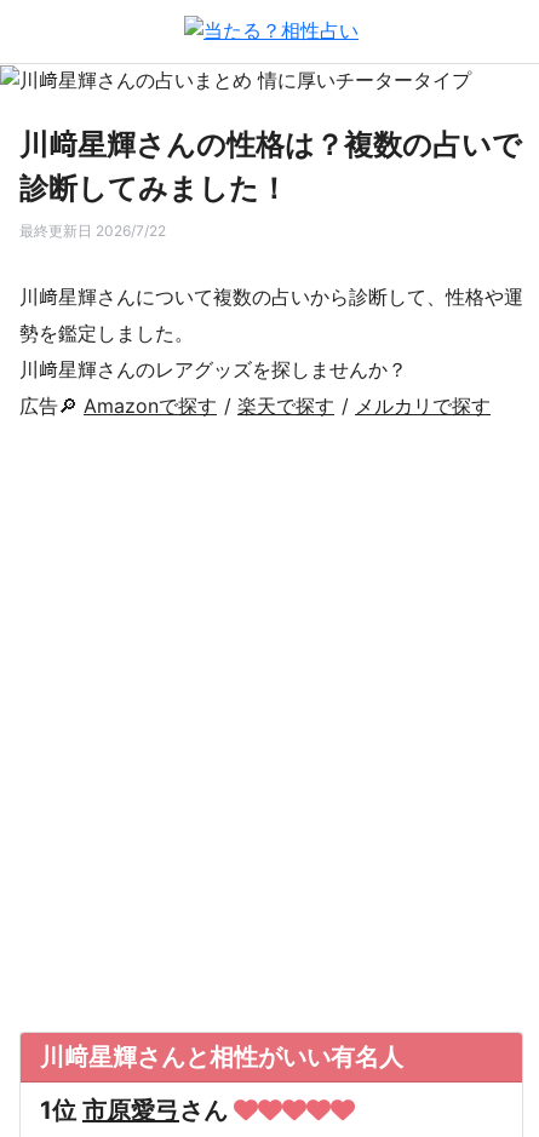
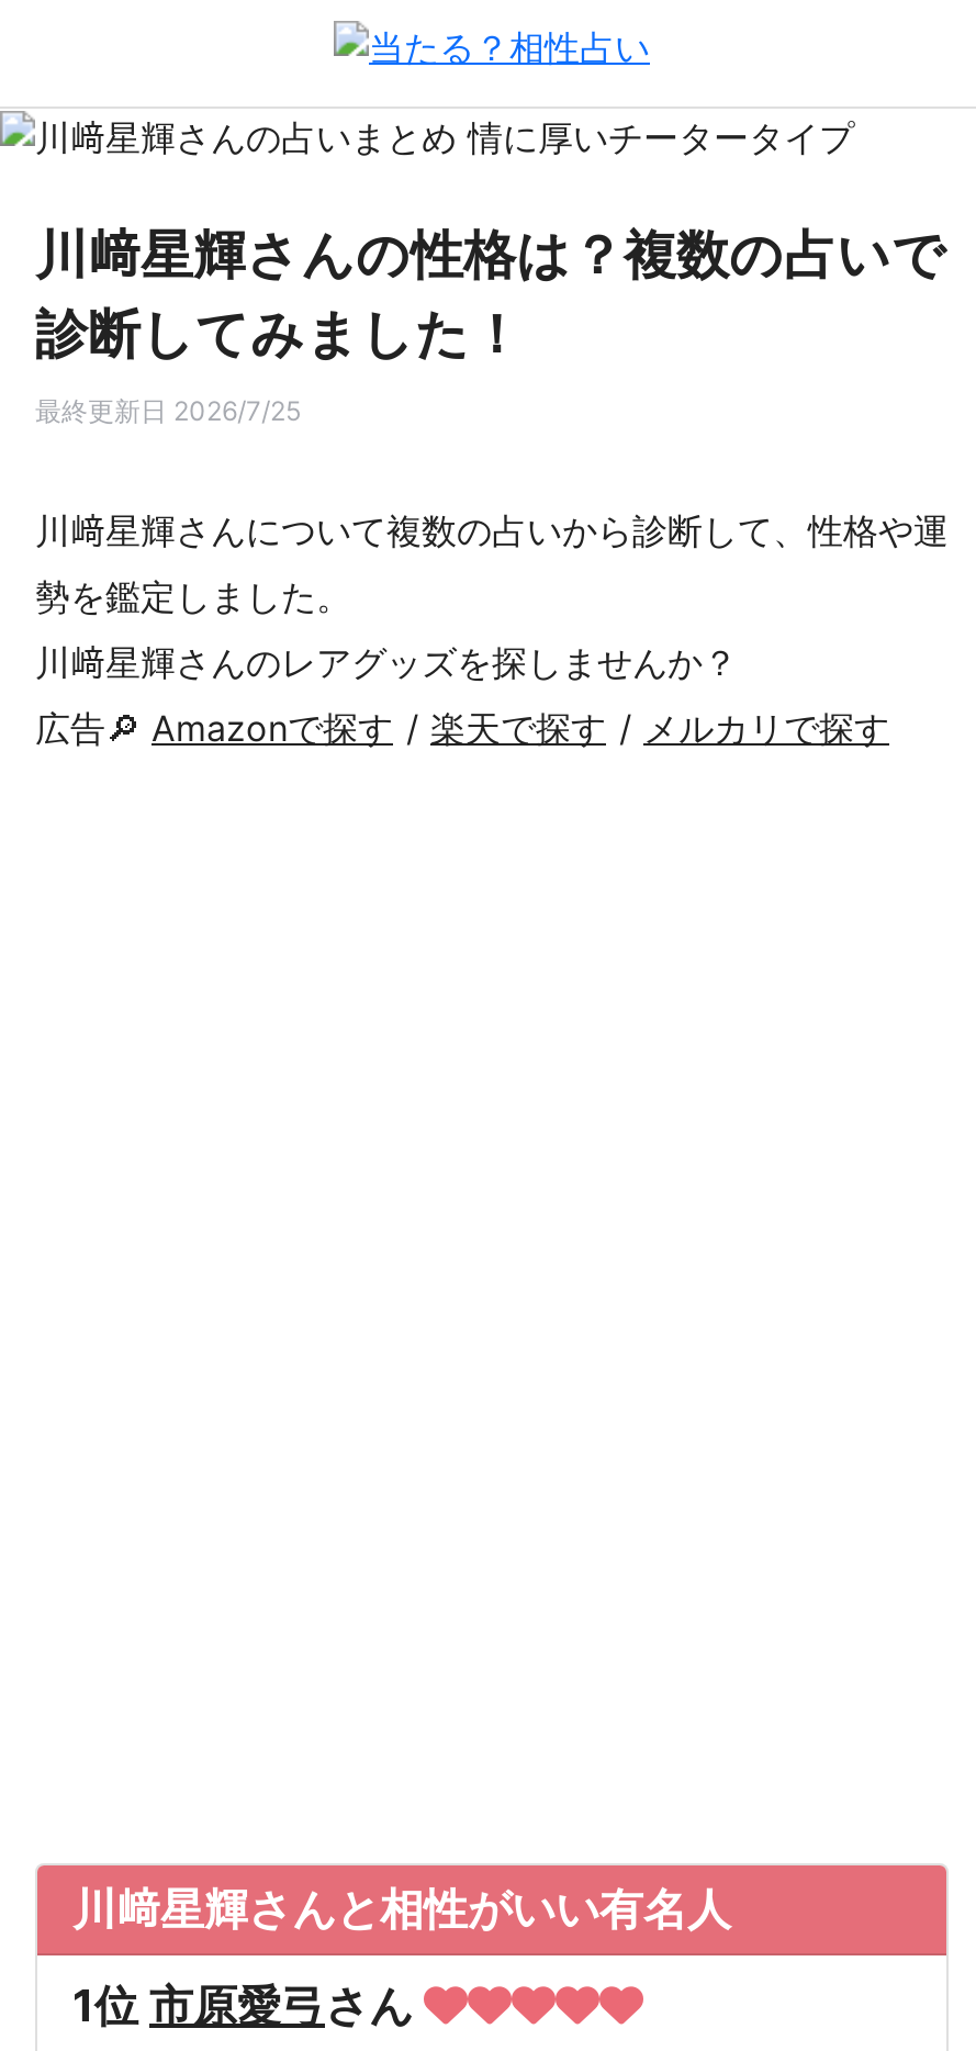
[19,222,166,240] 最終更新日 2026/7/22 -> [35,395,301,428] 最終更新日 2026/7/25

